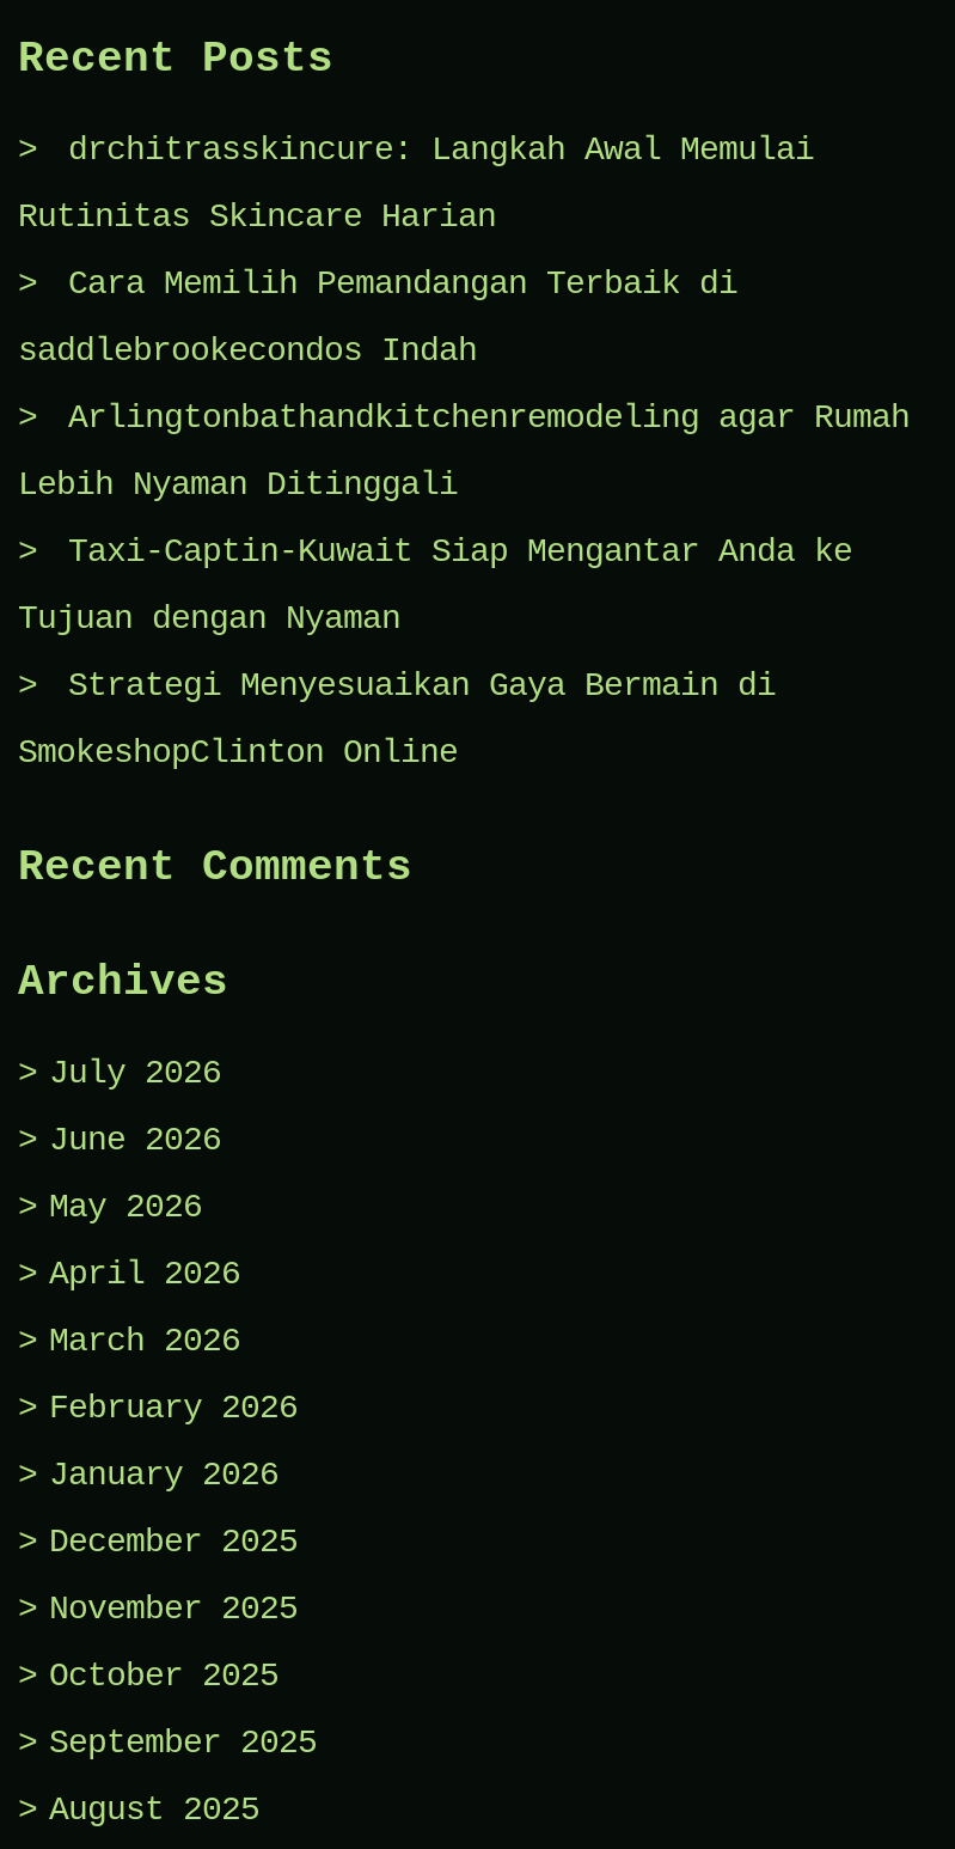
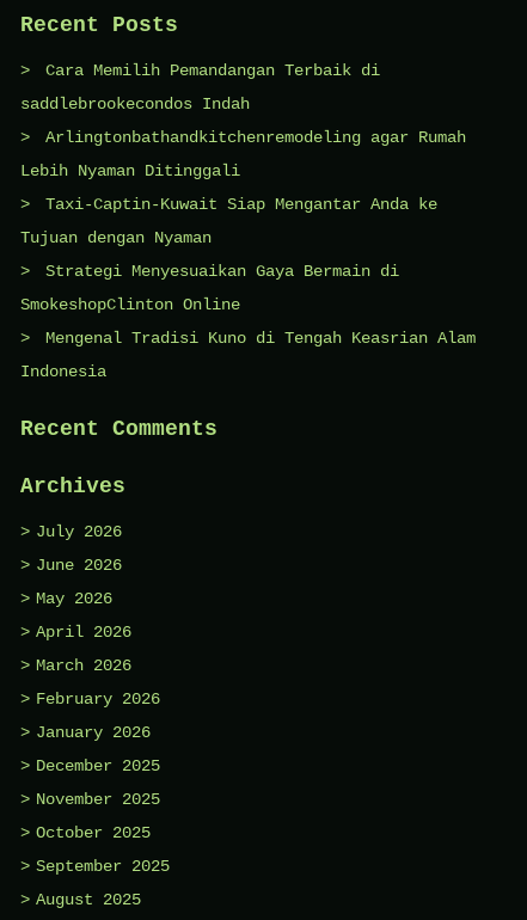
[18,129,814,234] drchitrasskincure: Langkah Awal Memulai | Rutinitas Skincare Harian -> none
moved [18,263,910,770] -> [20,60,466,314]: Cara Memilih Pemandangan Terbaik di | saddlebrookecondos Indah | Arlingtonbathandkitchenremodeling agar Rumah | Lebih Nyaman Ditinggali | Taxi-Captin-Kuwait Siap Mengantar Anda ke | Tujuan dengan Nyaman | Strategi Menyesuaikan Gaya Bermain di | SmokeshopClinton Online
none -> [20,328,476,381] Mengenal Tradisi Kuno di Tengah Keasrian Alam | Indonesia

